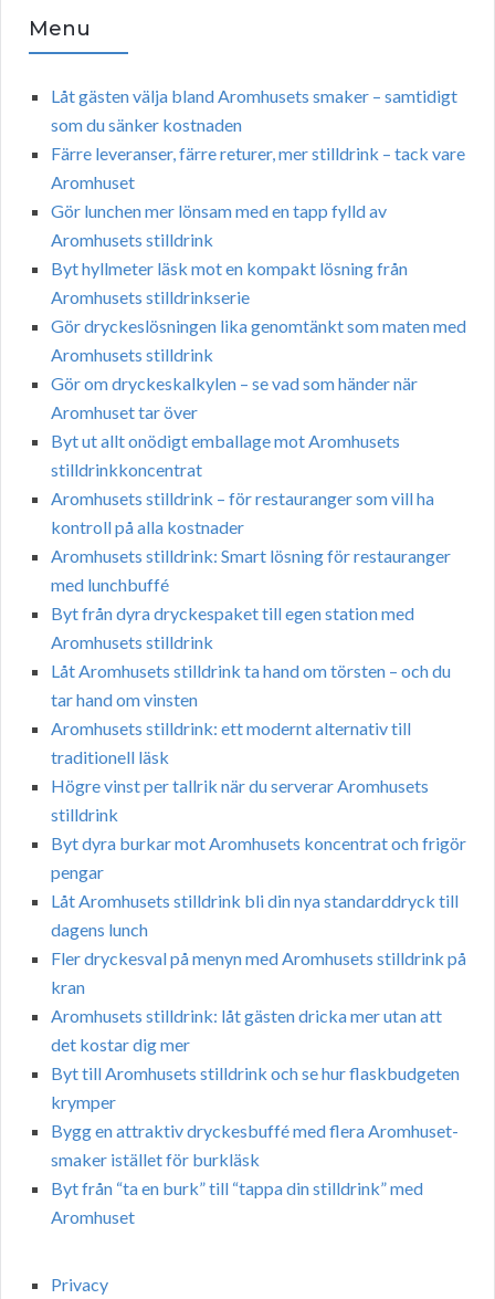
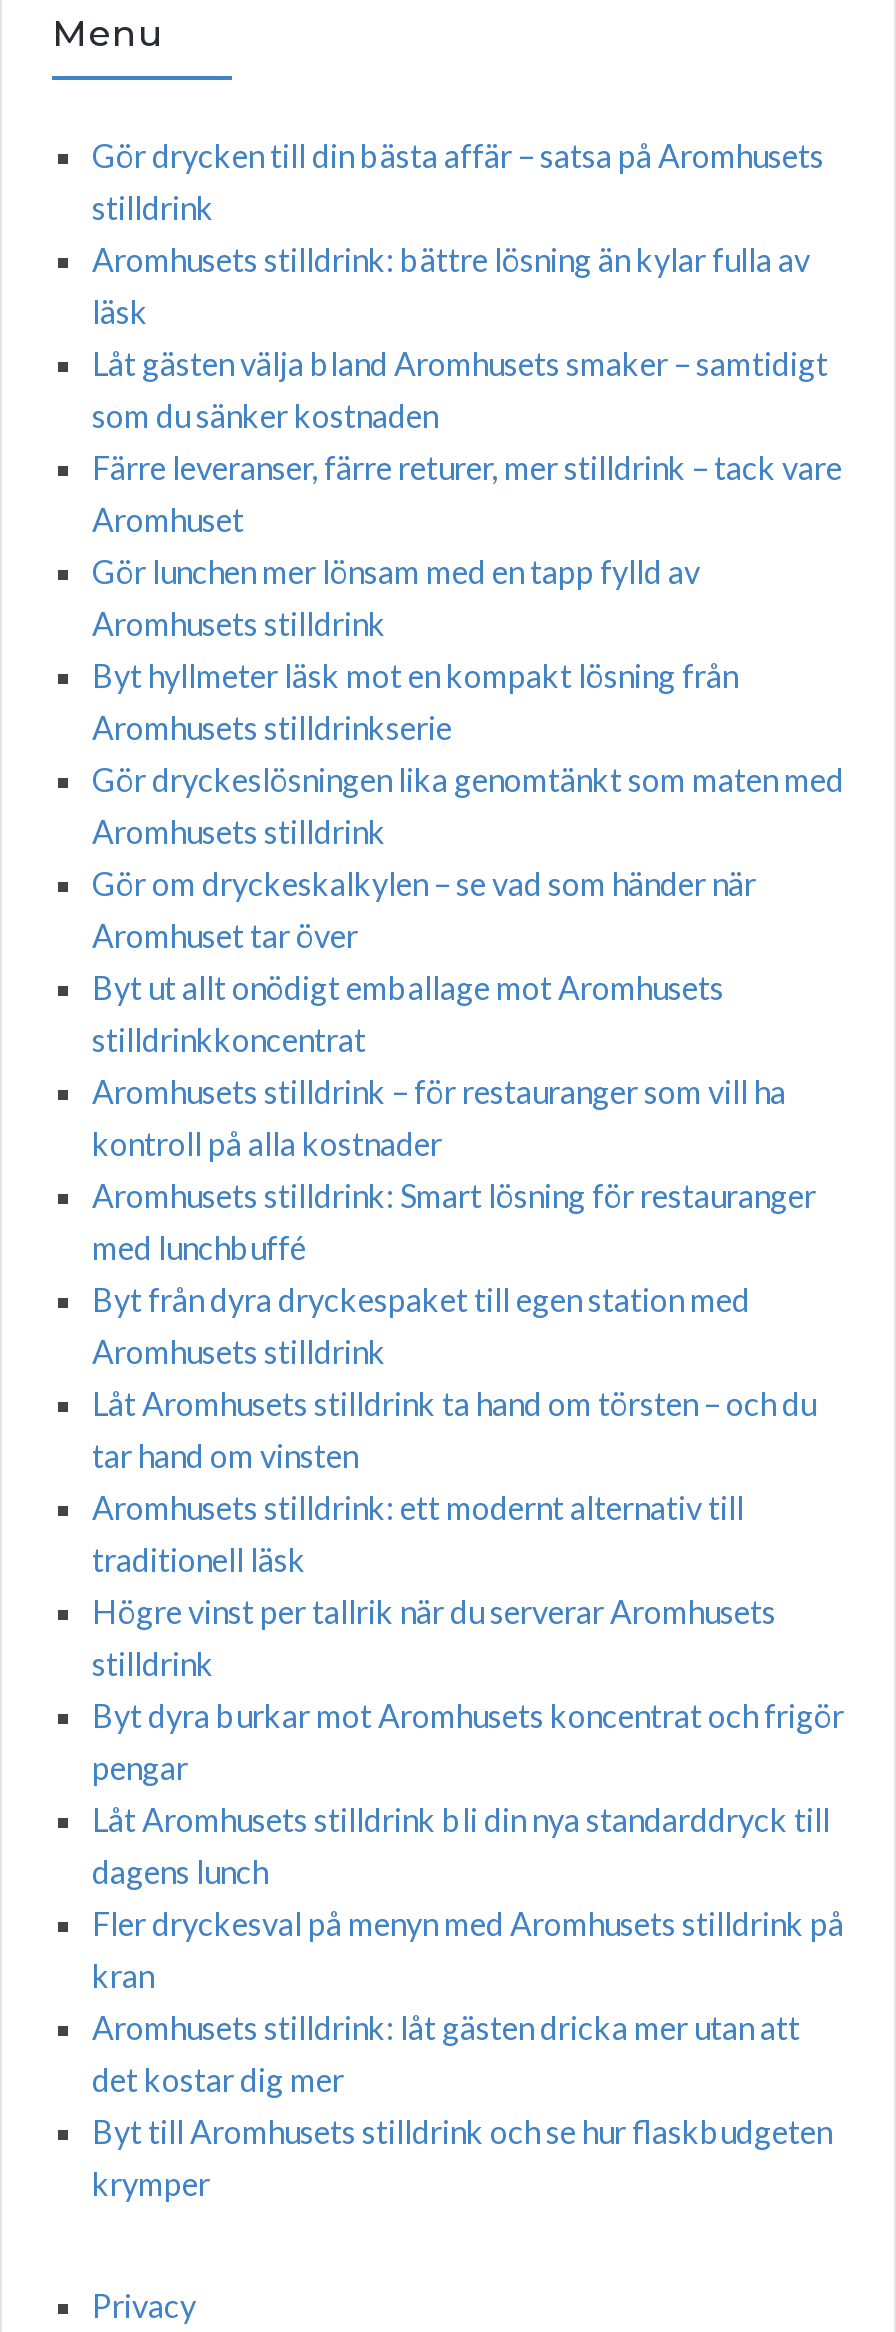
none -> [92,136,824,330] Gör drycken till din bästa affär – satsa på Aromhusets | stilldrink | Aromhusets stilldrink: bättre lösning än kylar fulla av | läsk
moved [51,85,466,1112] -> [92,344,844,2202]: Låt gästen välja bland Aromhusets smaker – samtidigt | som du sänker kostnaden | Färre leveranser, färre returer, mer stilldrink – tack vare | ... | Byt till Aromhusets stilldrink och se hur flaskbudgeten | krymper
[51,1120,459,1227] Bygg en attraktiv dryckesbuffé med flera Aromhuset- | smaker istället för burkläsk | Byt från “ta en burk” till “tappa din stilldrink” med | Aromhuset -> none

